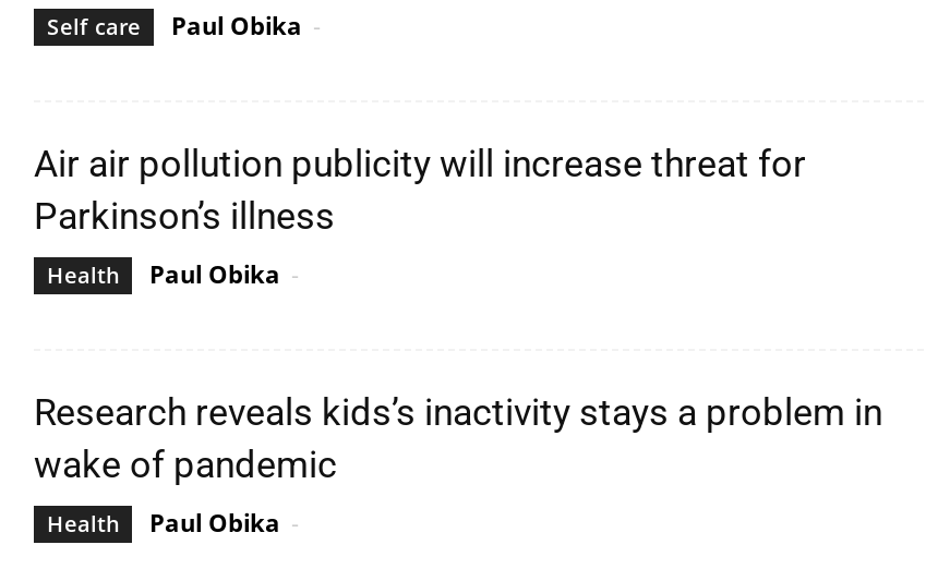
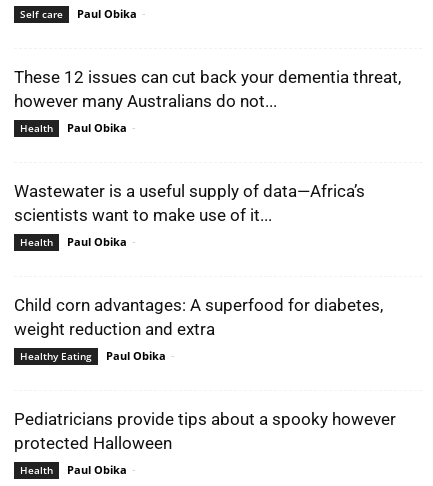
[34,142,806,238] Air air pollution publicity will increase threat for | Parkinson’s illness -> [14,67,401,111] These 12 issues can cut back your dementia threat, | however many Australians do not...
[34,391,882,487] Research reveals kids’s inactivity stays a problem in | wake of pandemic -> [14,181,396,453] Wastewater is a useful supply of data—Africa’s | scientists want to make use of it... | Health | Paul Obika - | Child corn advantages: A superfood for diabetes, | weight reduction and extra | Healthy Eating | Paul Obika - | Pediatricians provide tips about a spooky however | protected Halloween

